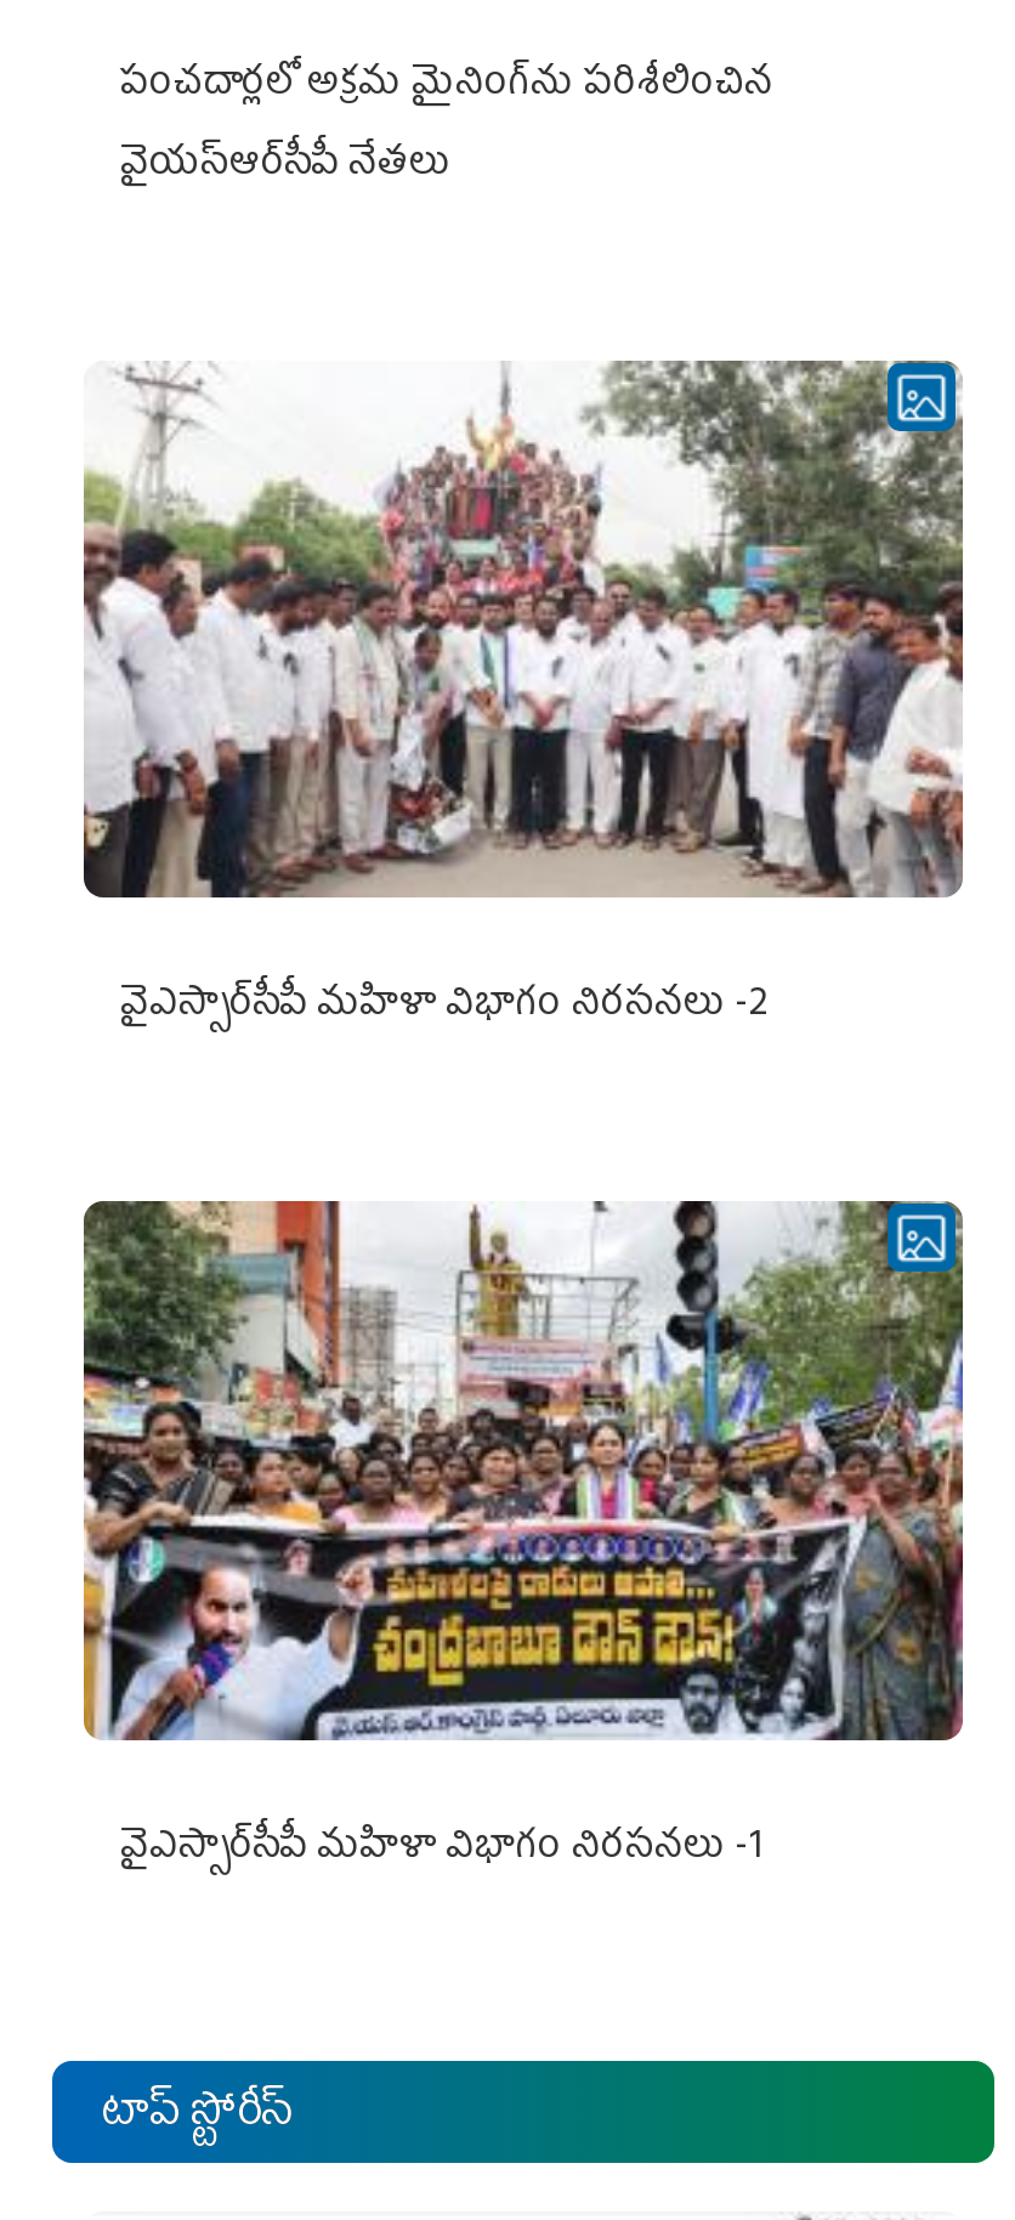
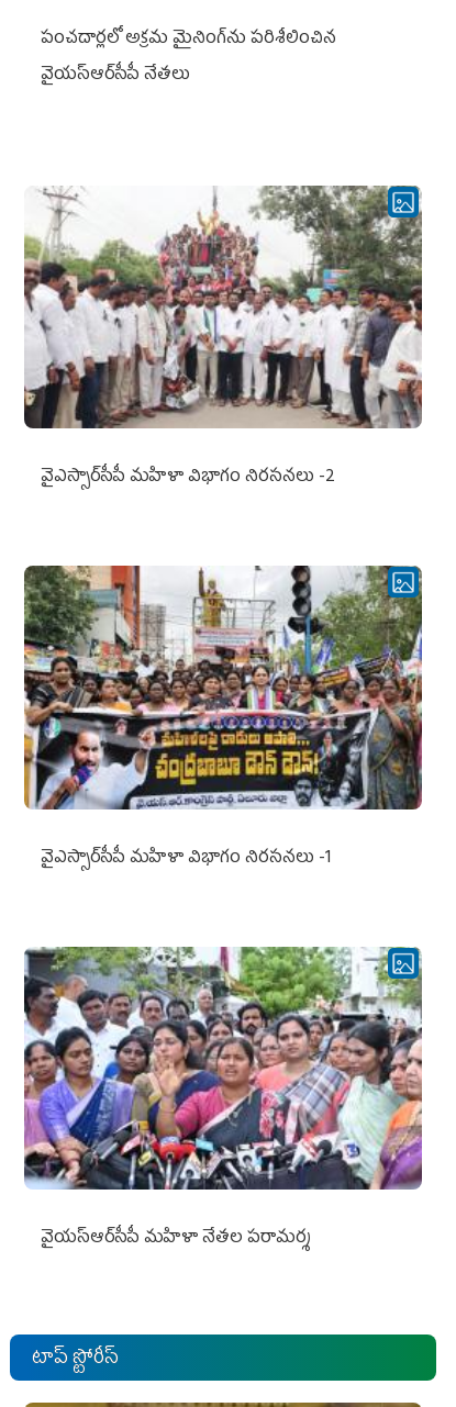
none -> [23,946,423,1255] [image] | వైయ‌స్ఆర్‌సీపీ మ‌హిళా నేత‌ల ప‌రామ‌ర్శ‌

